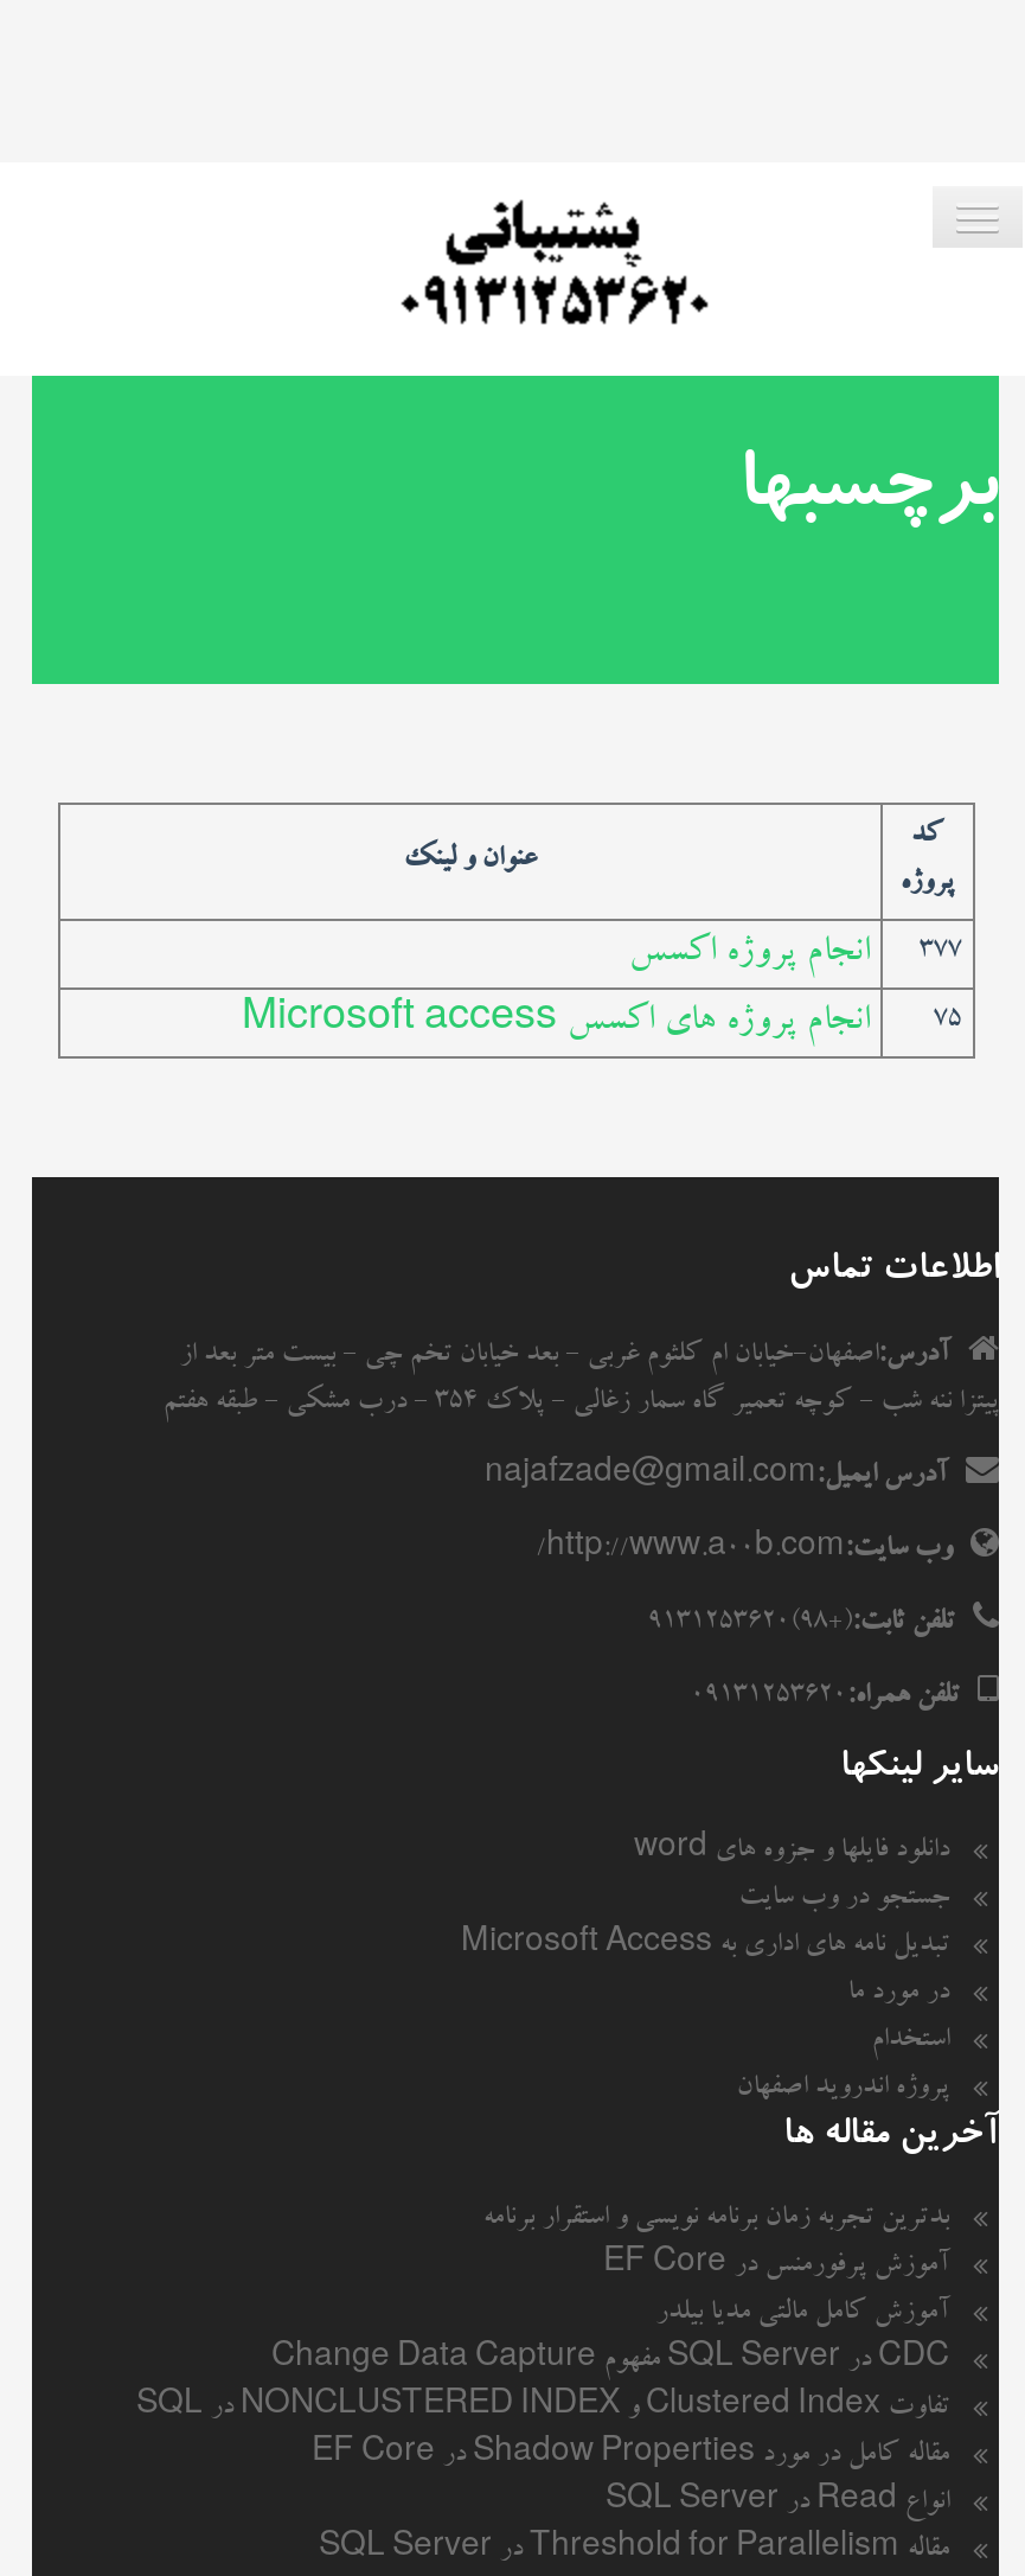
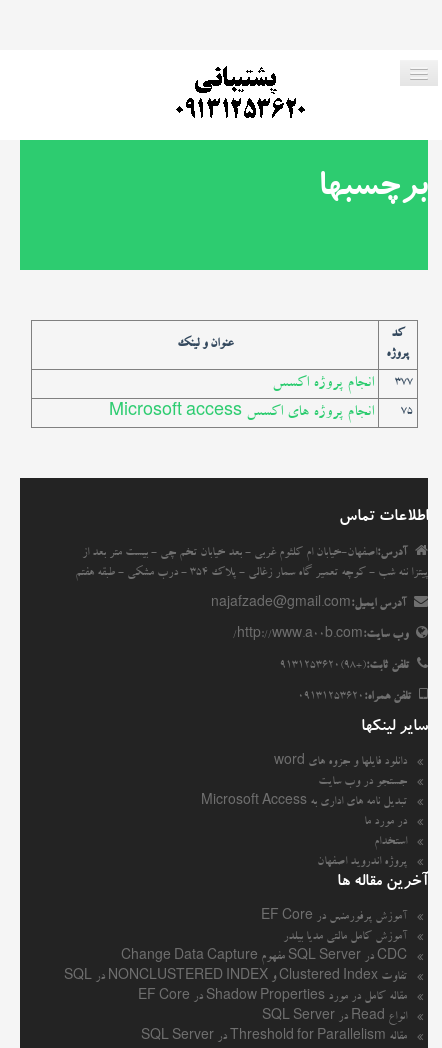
[482,2204,949,2237] بدترین تجربه زمان برنامه نویسی و استقرار برنامه -> none

